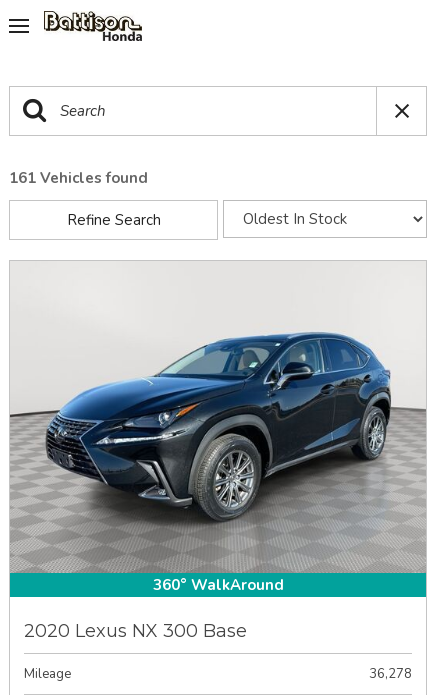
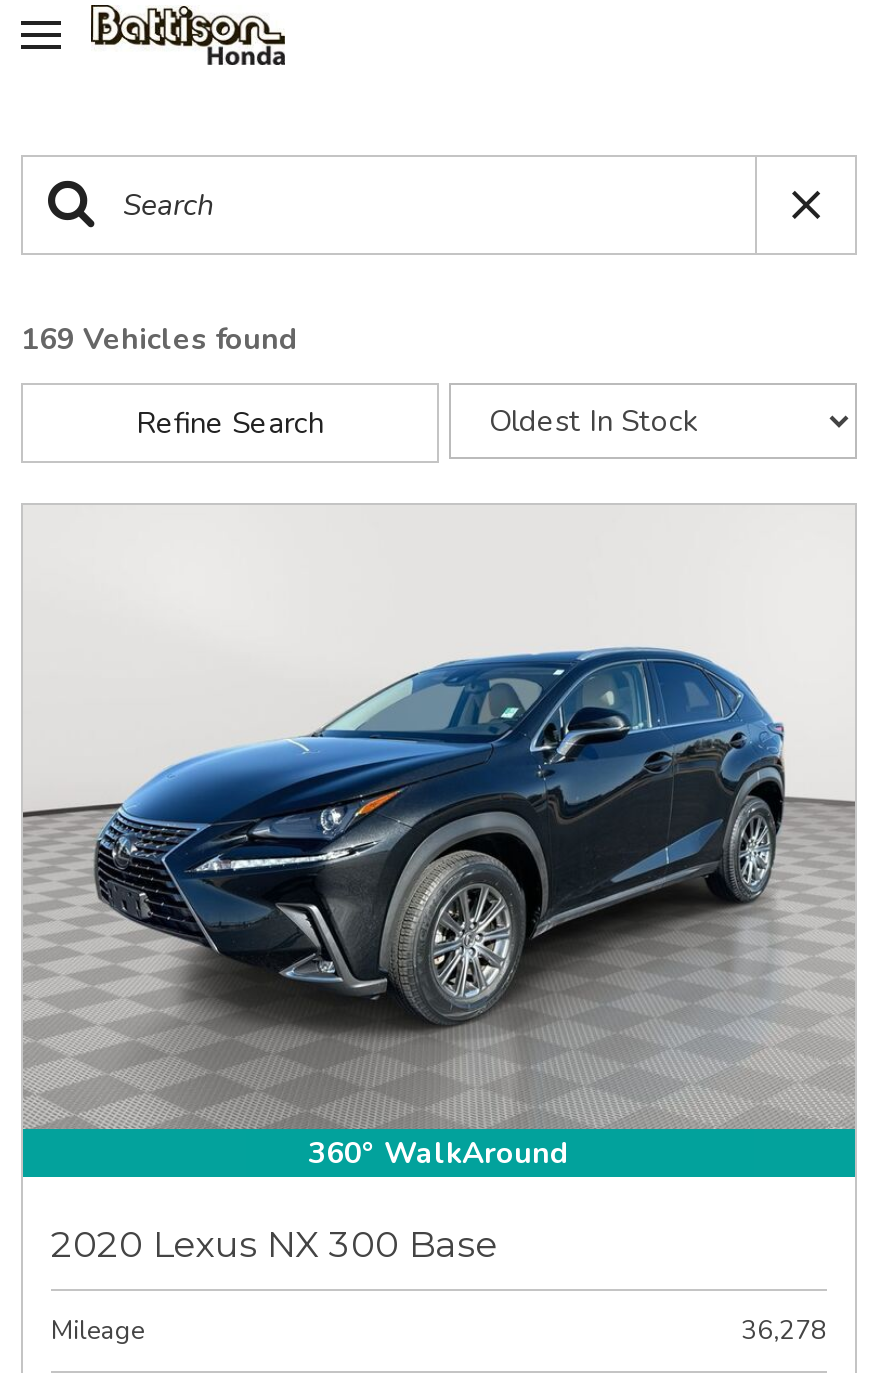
[9,168,148,188] 161 Vehicles found -> [21,319,299,359] 169 Vehicles found

